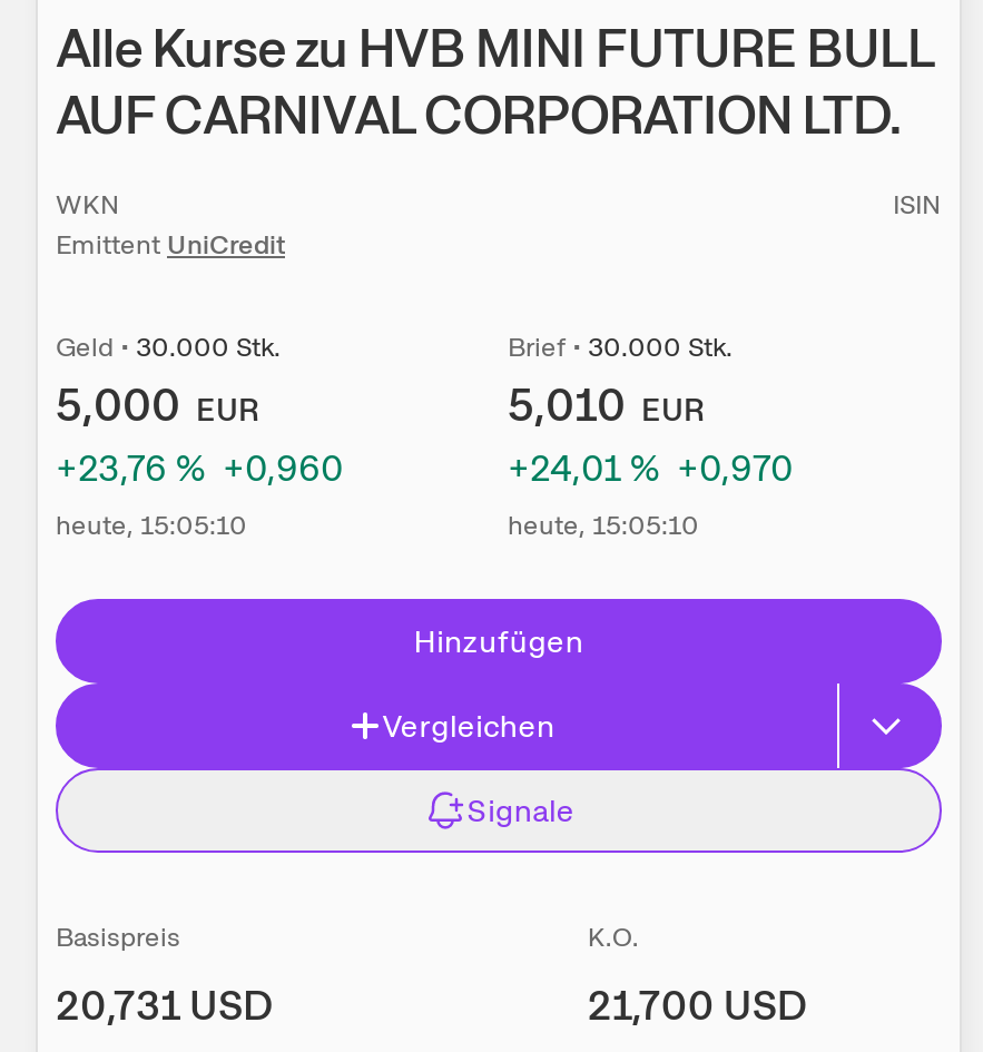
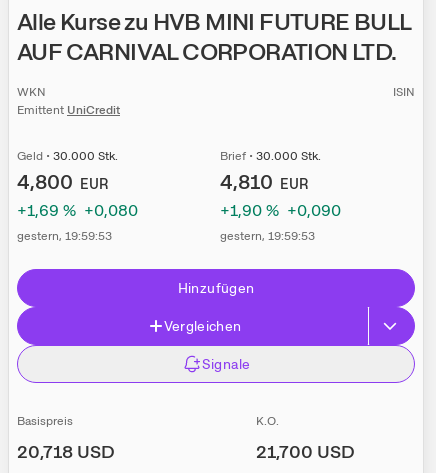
[56,377,343,544] 5,000 EUR | +23,76 % +0,960 | heute, 15:05:10 -> [17,169,138,244] 4,800 EUR | +1,69 % +0,080 | gestern, 19:59:53
[508,377,793,544] 5,010 EUR | +24,01 % +0,970 | heute, 15:05:10 -> [220,169,341,244] 4,810 EUR | +1,90 % +0,090 | gestern, 19:59:53
[56,980,274,1031] 20,731 USD -> [17,440,115,463] 20,718 USD

